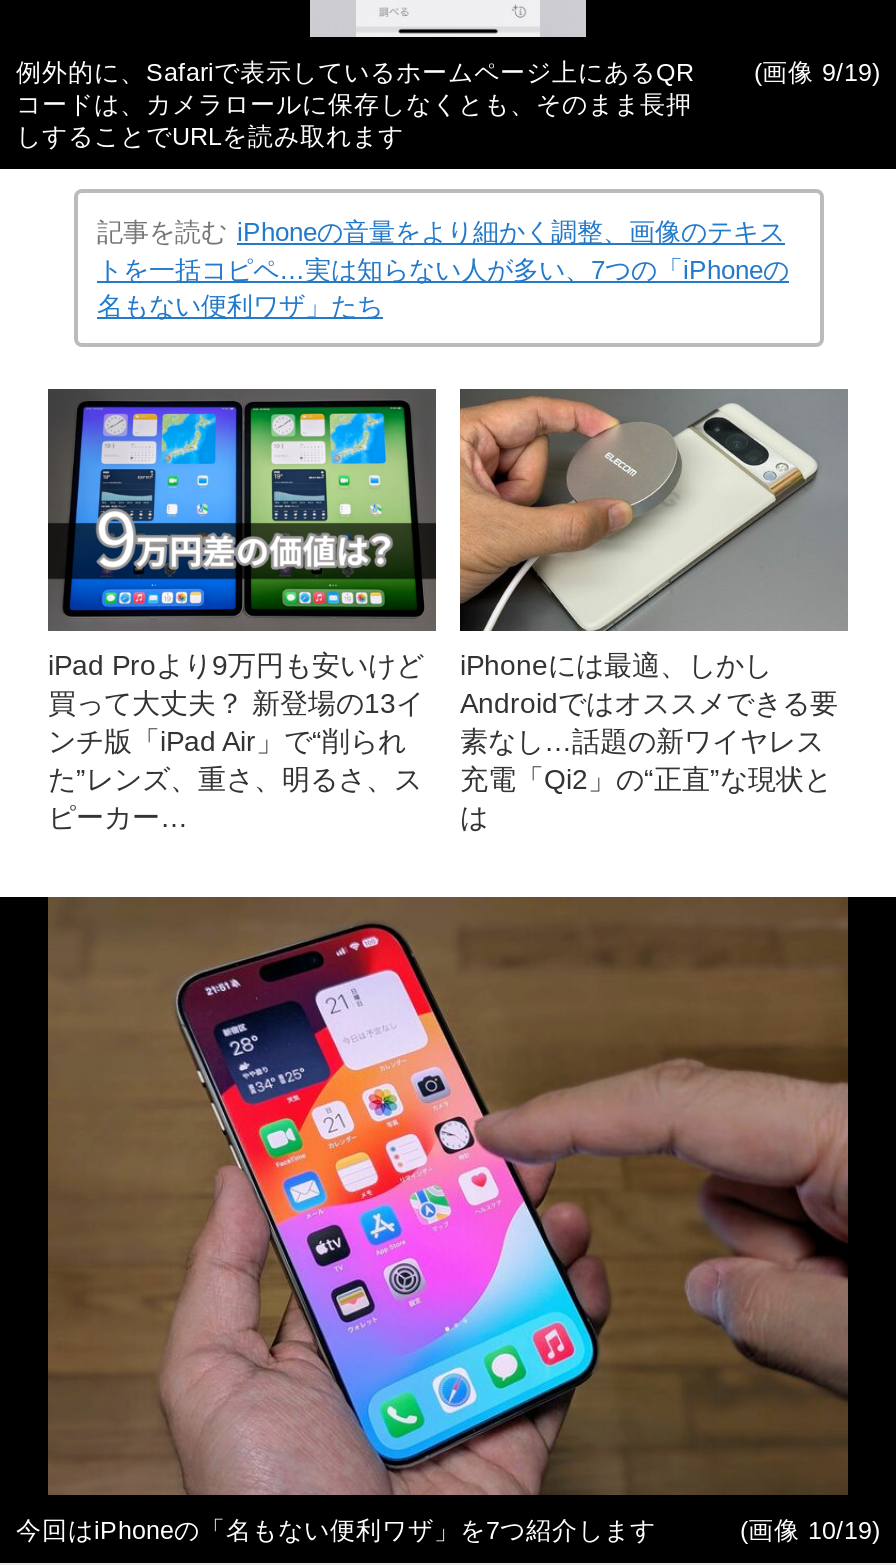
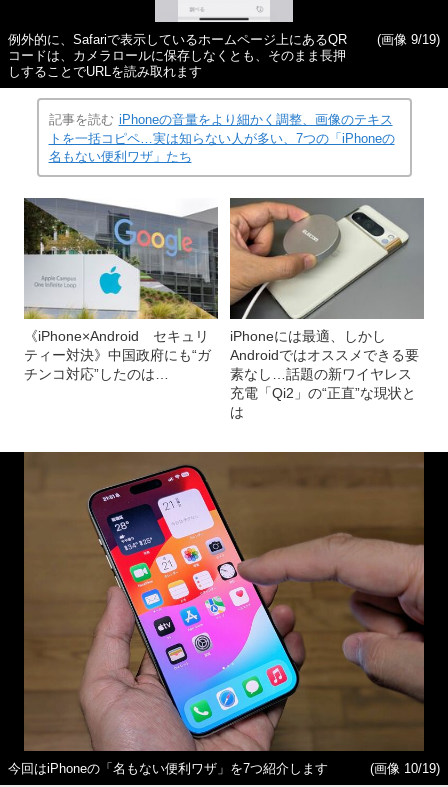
[46,387,438,833] [image] | iPad Proより9万円も安いけど | 買って大丈夫？ 新登場の13イ | ンチ版「iPad Air」で“削られ | た”レンズ、重さ、明るさ、ス | ピーカー… -> [24,198,218,382] [image] | 《iPhone×Android セキュリ | ティー対決》中国政府にも“ガ | チンコ対応”したのは…

